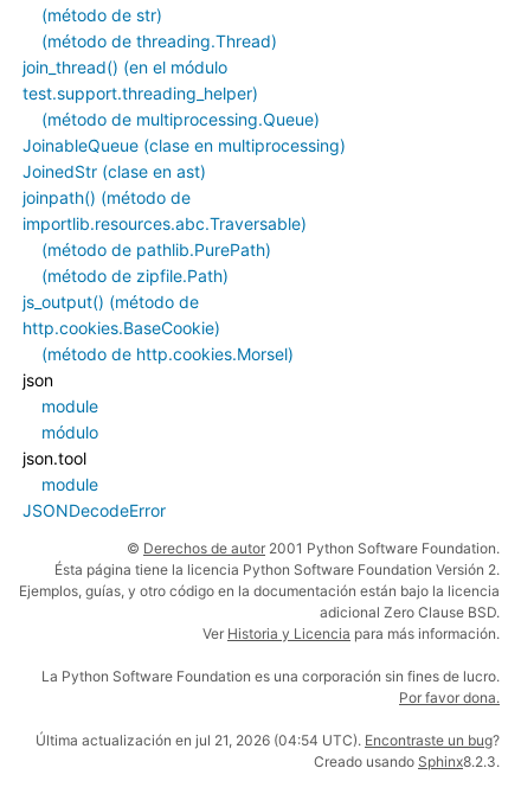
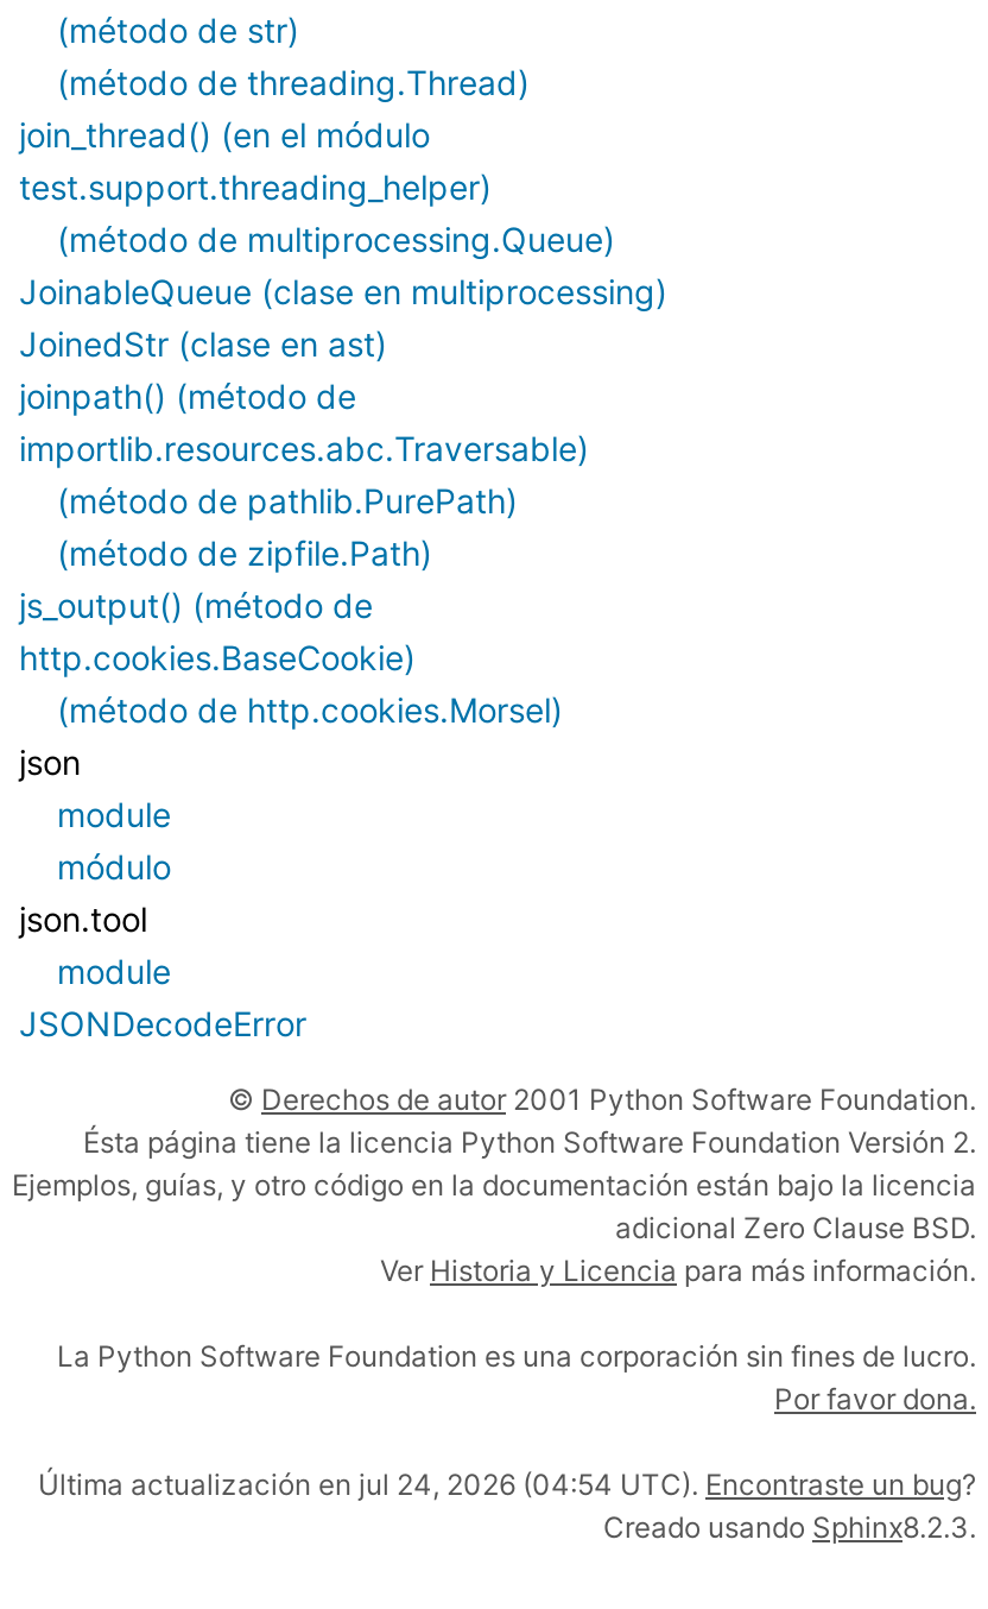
[36,731,500,749] Última actualización en jul 21, 2026 (04:54 UTC). Encontraste un bug? -> [38,1465,976,1501] Última actualización en jul 24, 2026 (04:54 UTC). Encontraste un bug?

